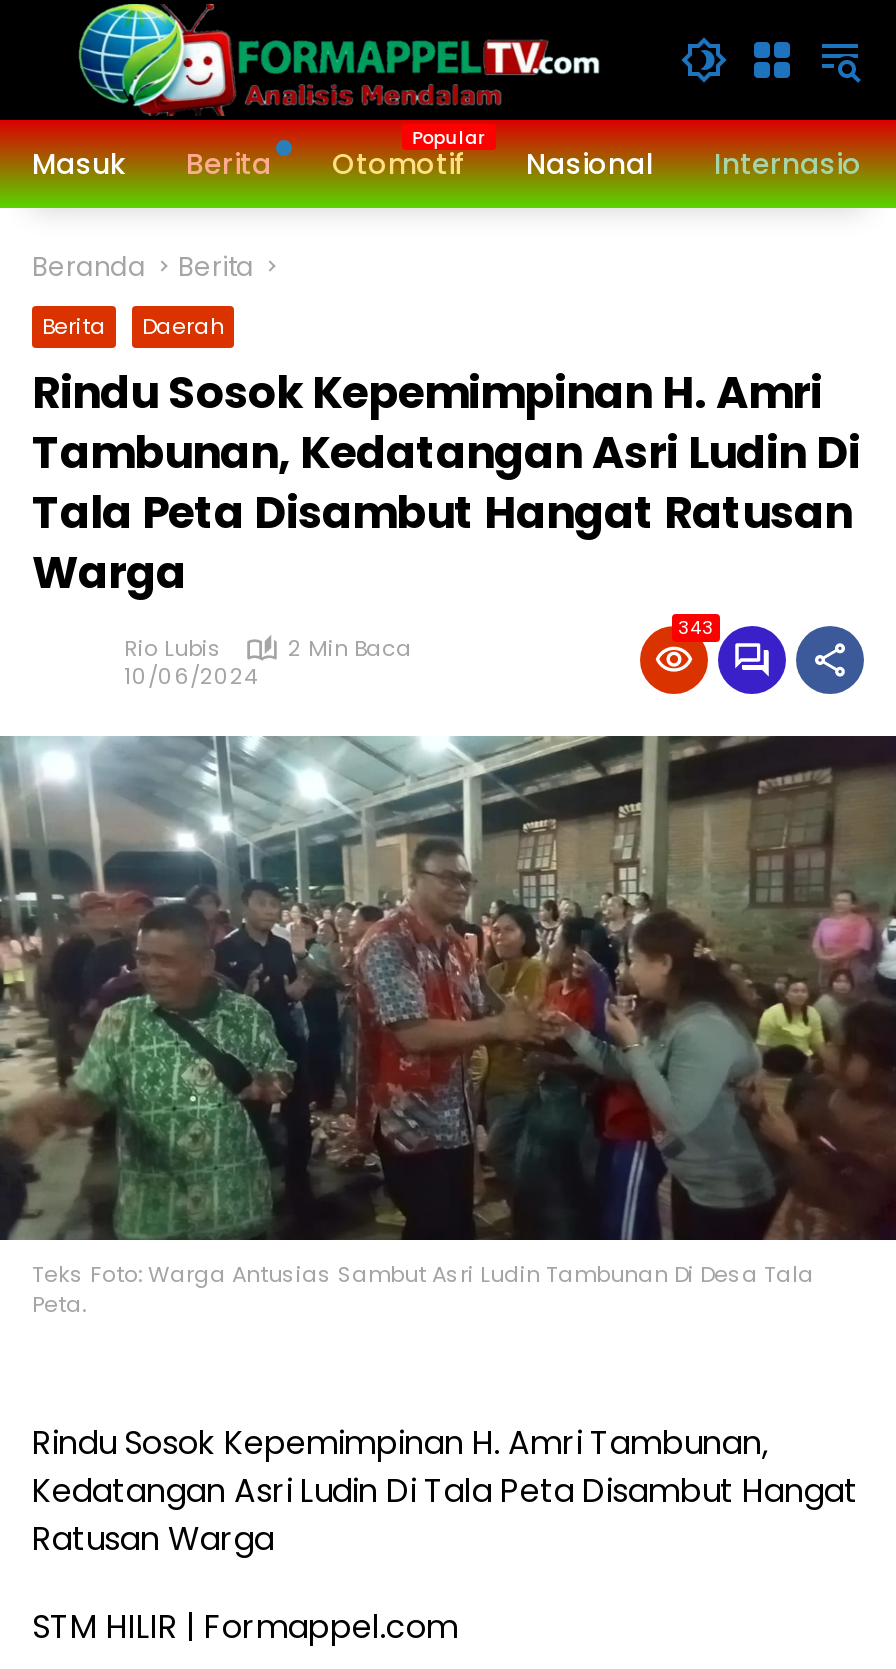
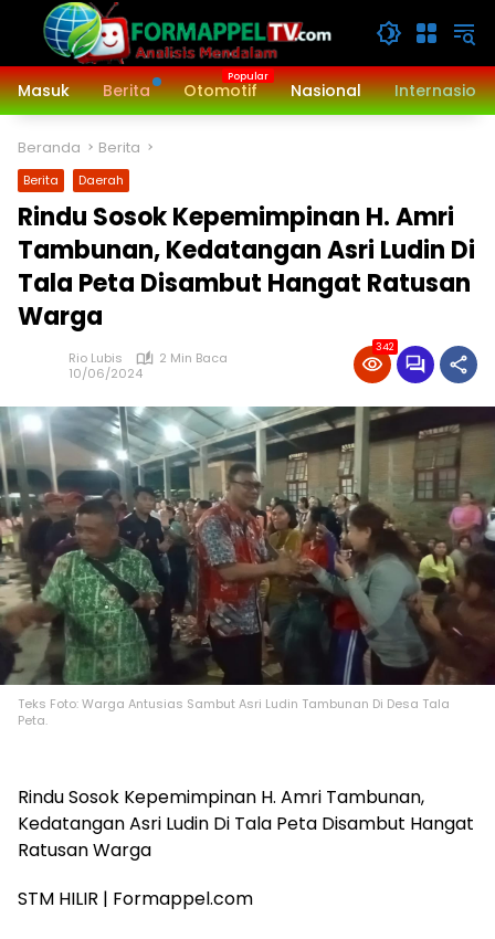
[678,616,714,640] 343 -> [376,340,394,354] 342

